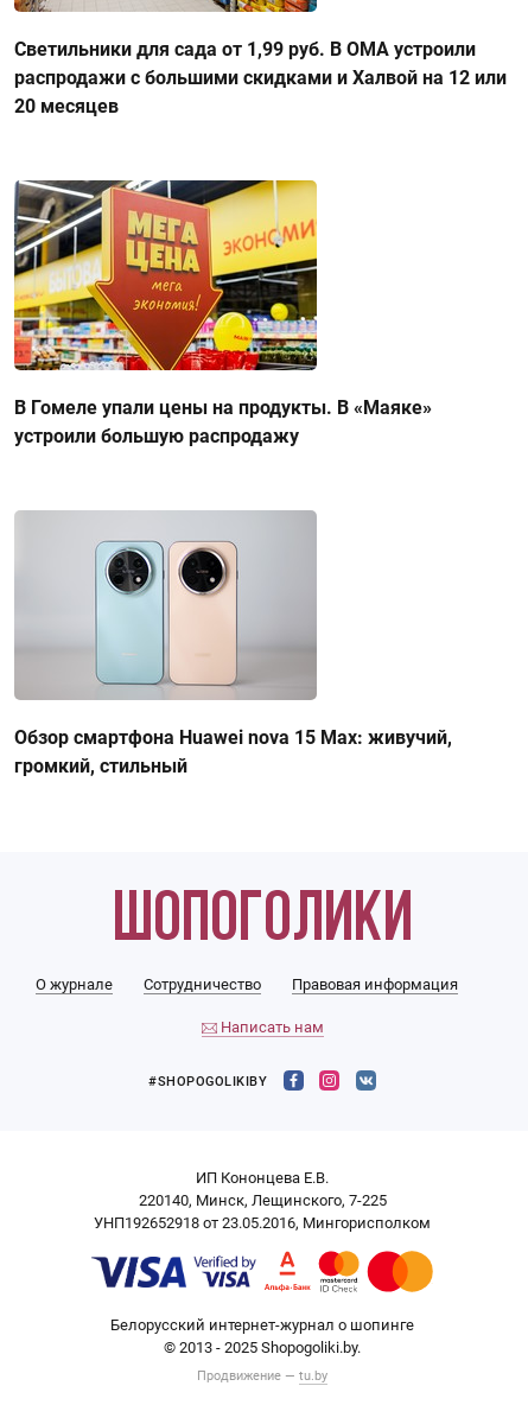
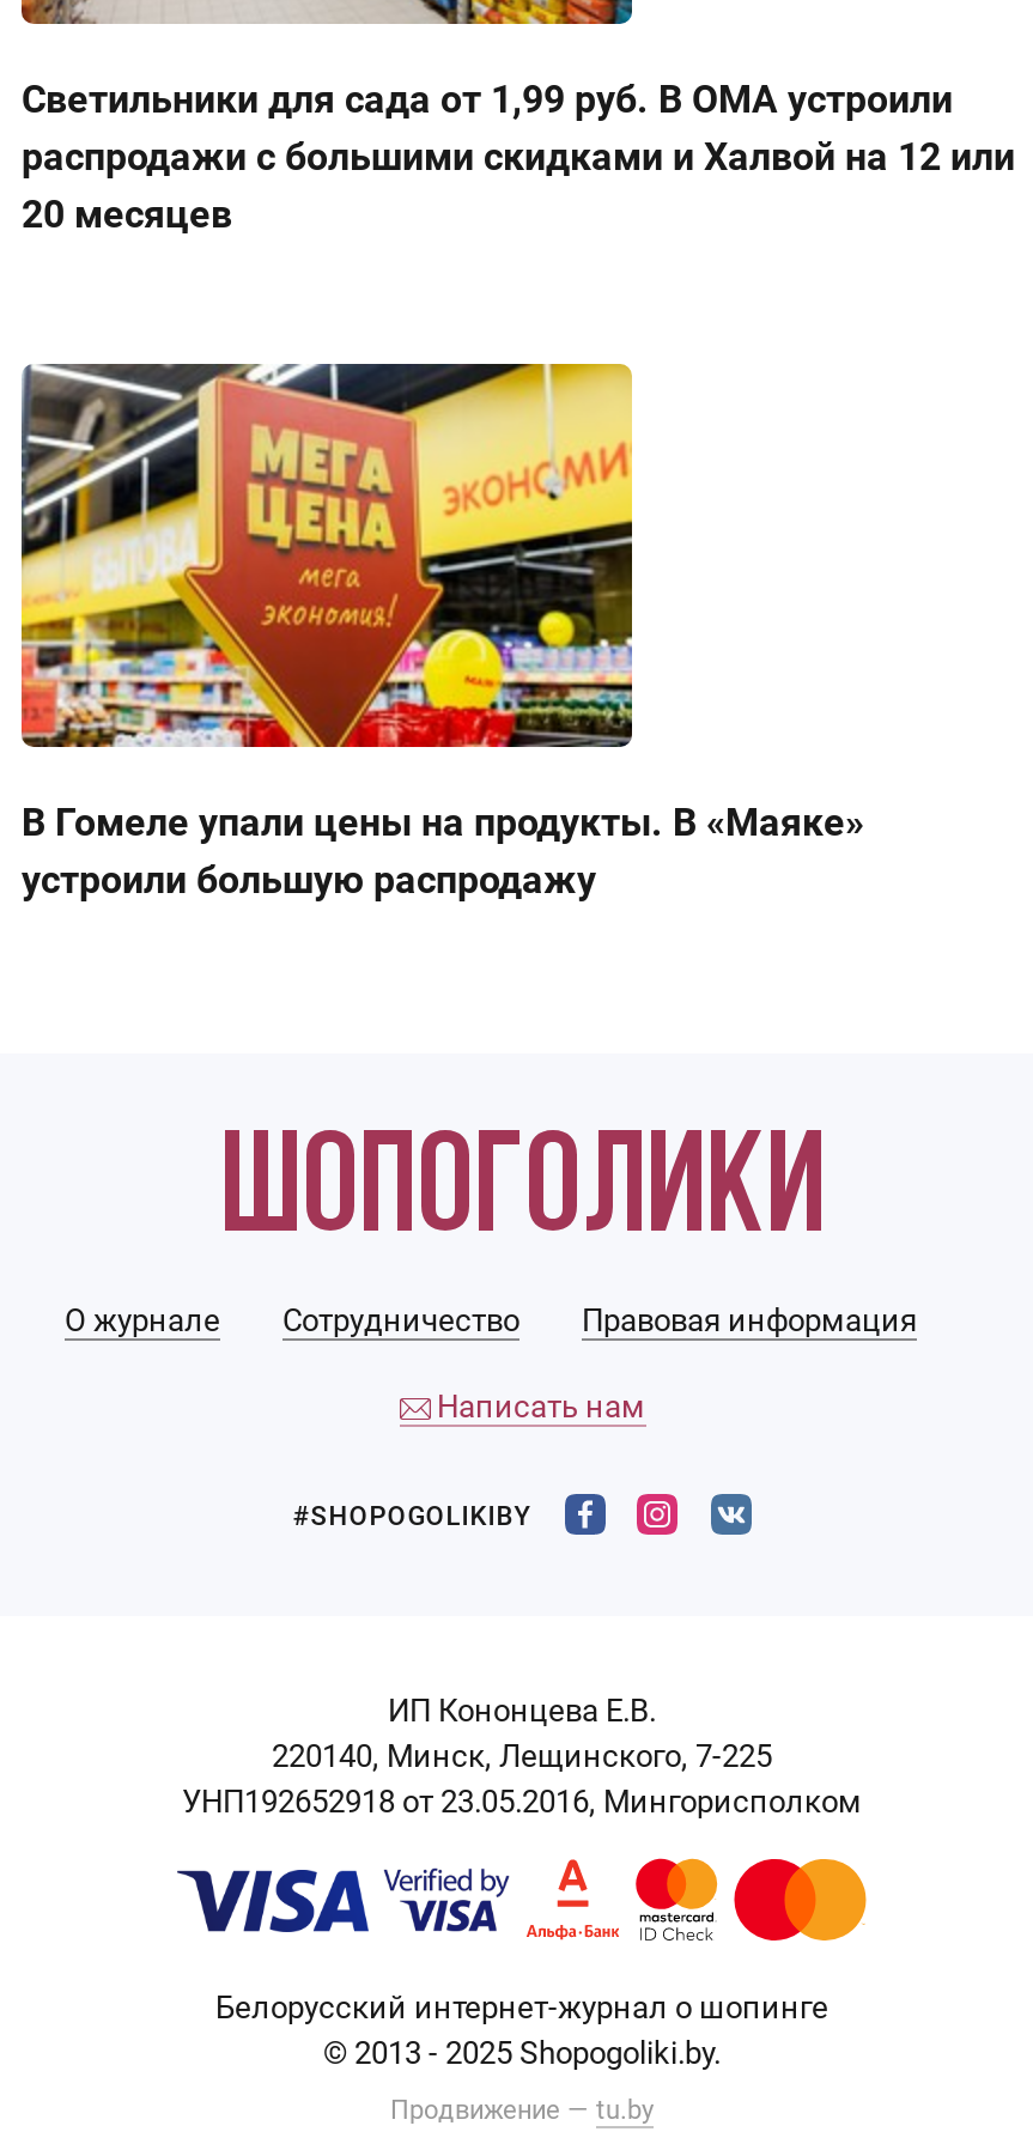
[14,510,452,777] [image] | Обзор смартфона Huawei nova 15 Max: живучий, | громкий, стильный -> none

